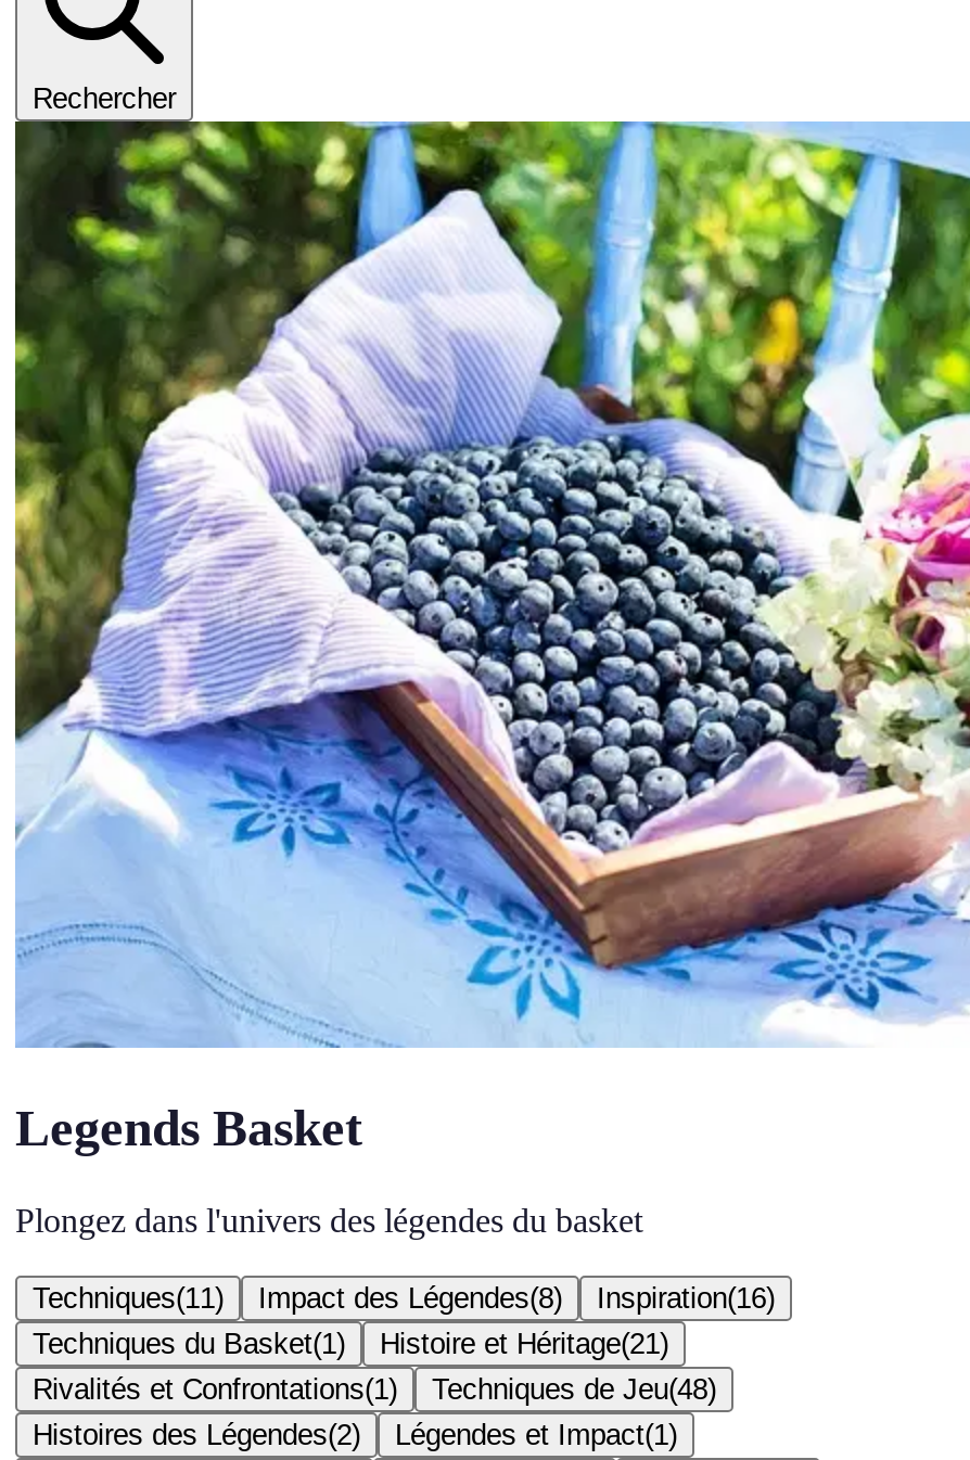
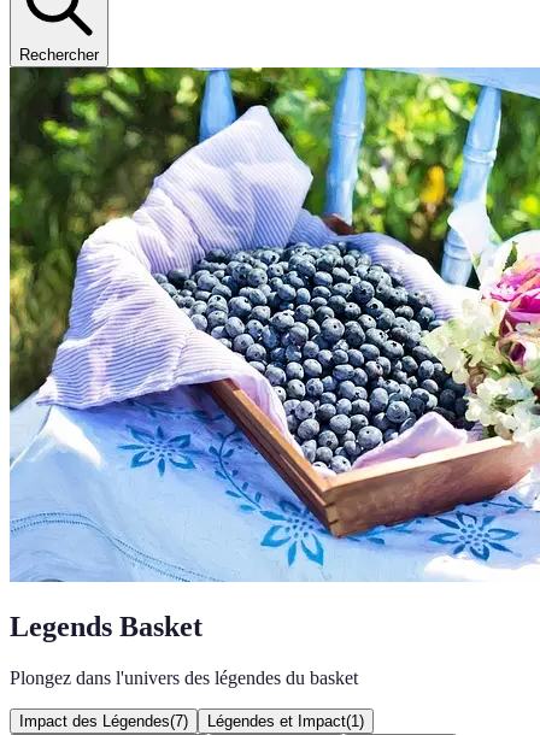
[33,1282,775,1451] Techniques(11) | Impact des Légendes(8) | Inspiration(16) | Techniques du Basket(1) | Histoire et Héritage(21) | Rivalités et Confrontations(1) | Techniques de Jeu(48) | Histoires des Légendes(2) -> [19,712,188,730] Impact des Légendes(7)

